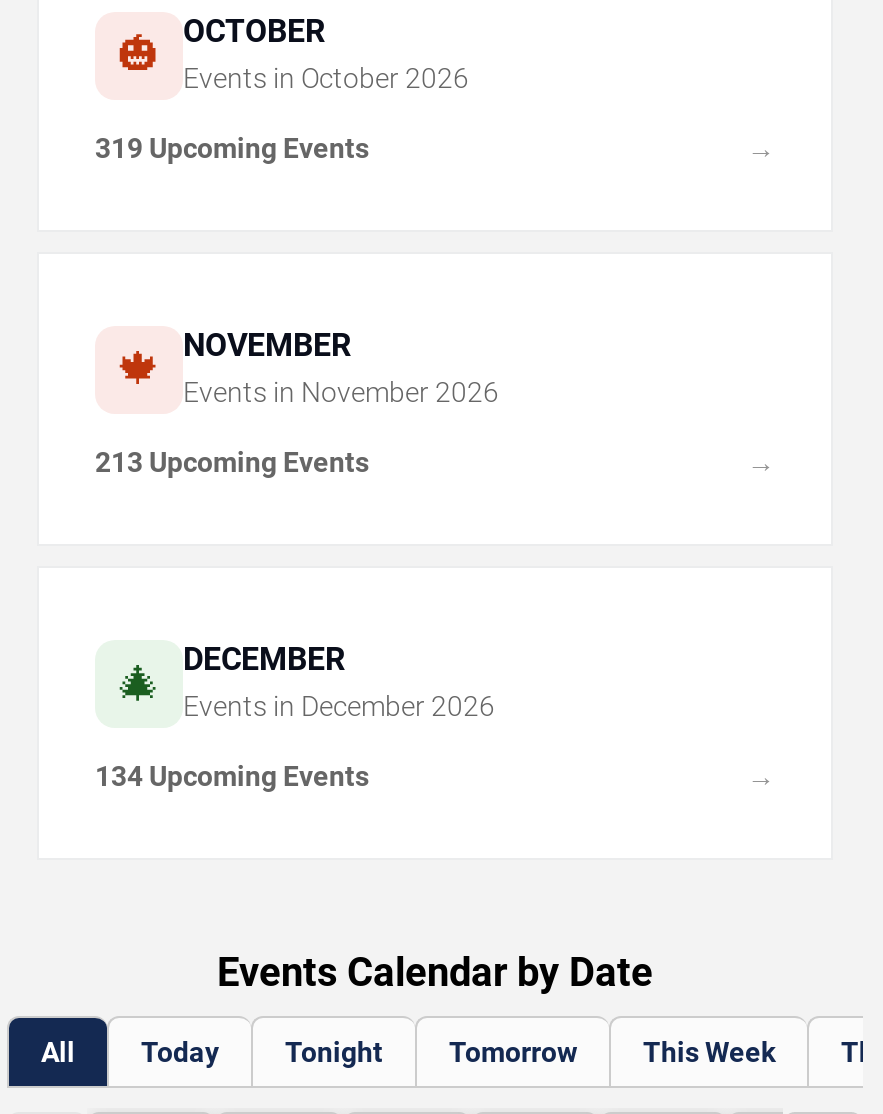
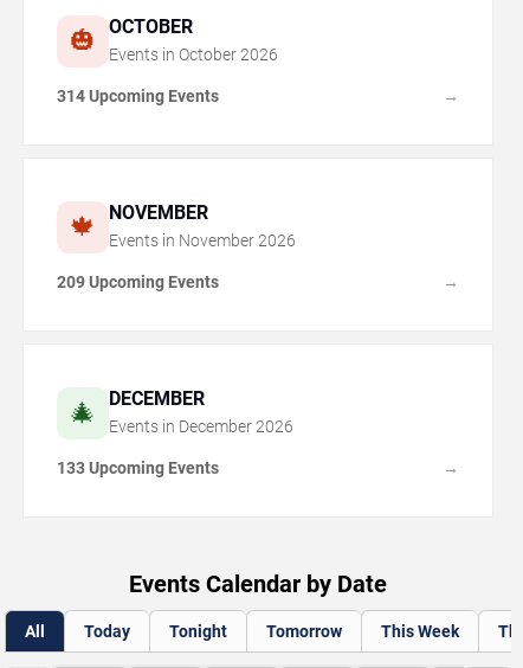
[95,131,369,163] 319 Upcoming Events -> [57,86,219,105] 314 Upcoming Events
[95,445,369,477] 213 Upcoming Events -> [57,272,219,291] 209 Upcoming Events
[95,759,369,791] 134 Upcoming Events -> [57,458,219,477] 133 Upcoming Events

